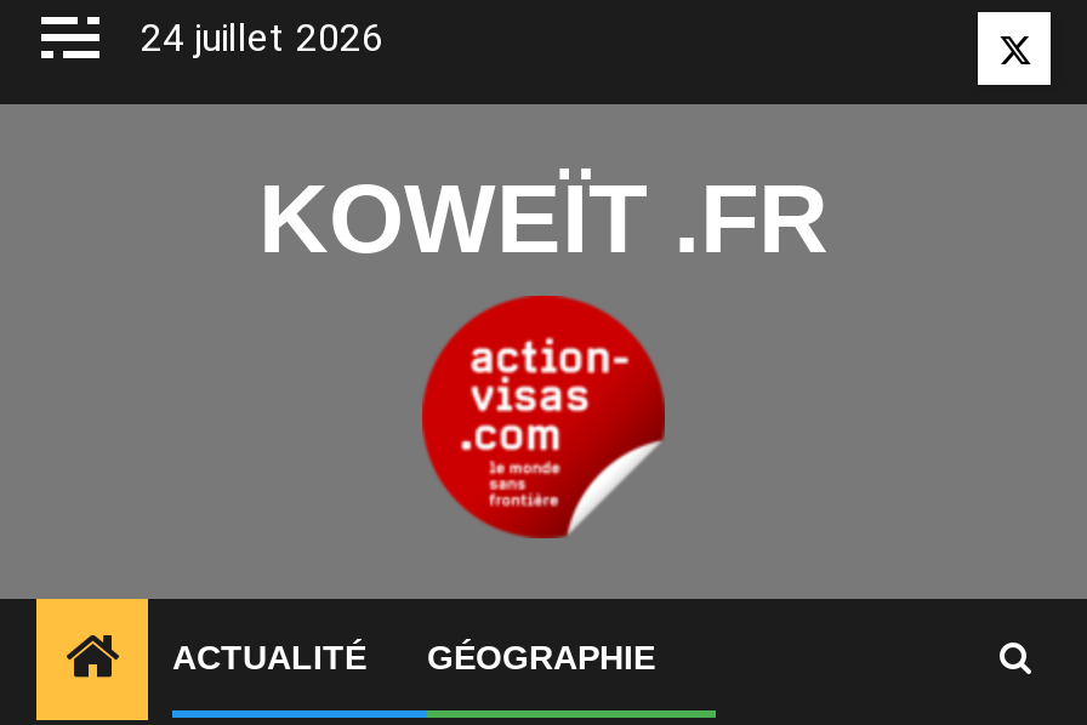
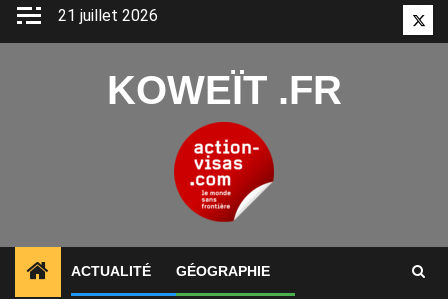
[141,15,383,61] 24 juillet 2026 -> [58,6,158,25] 21 juillet 2026

